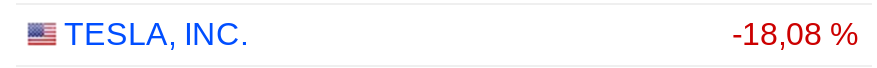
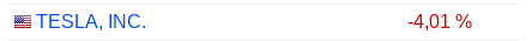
[732,17,858,51] -18,08 % -> [407,11,472,31] -4,01 %

